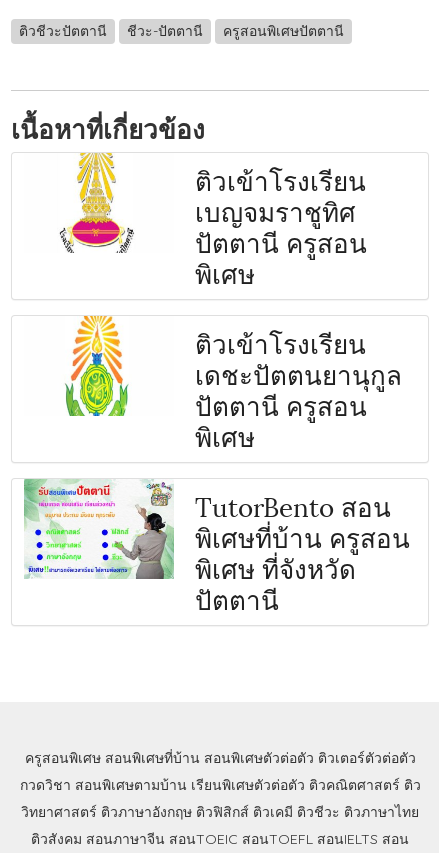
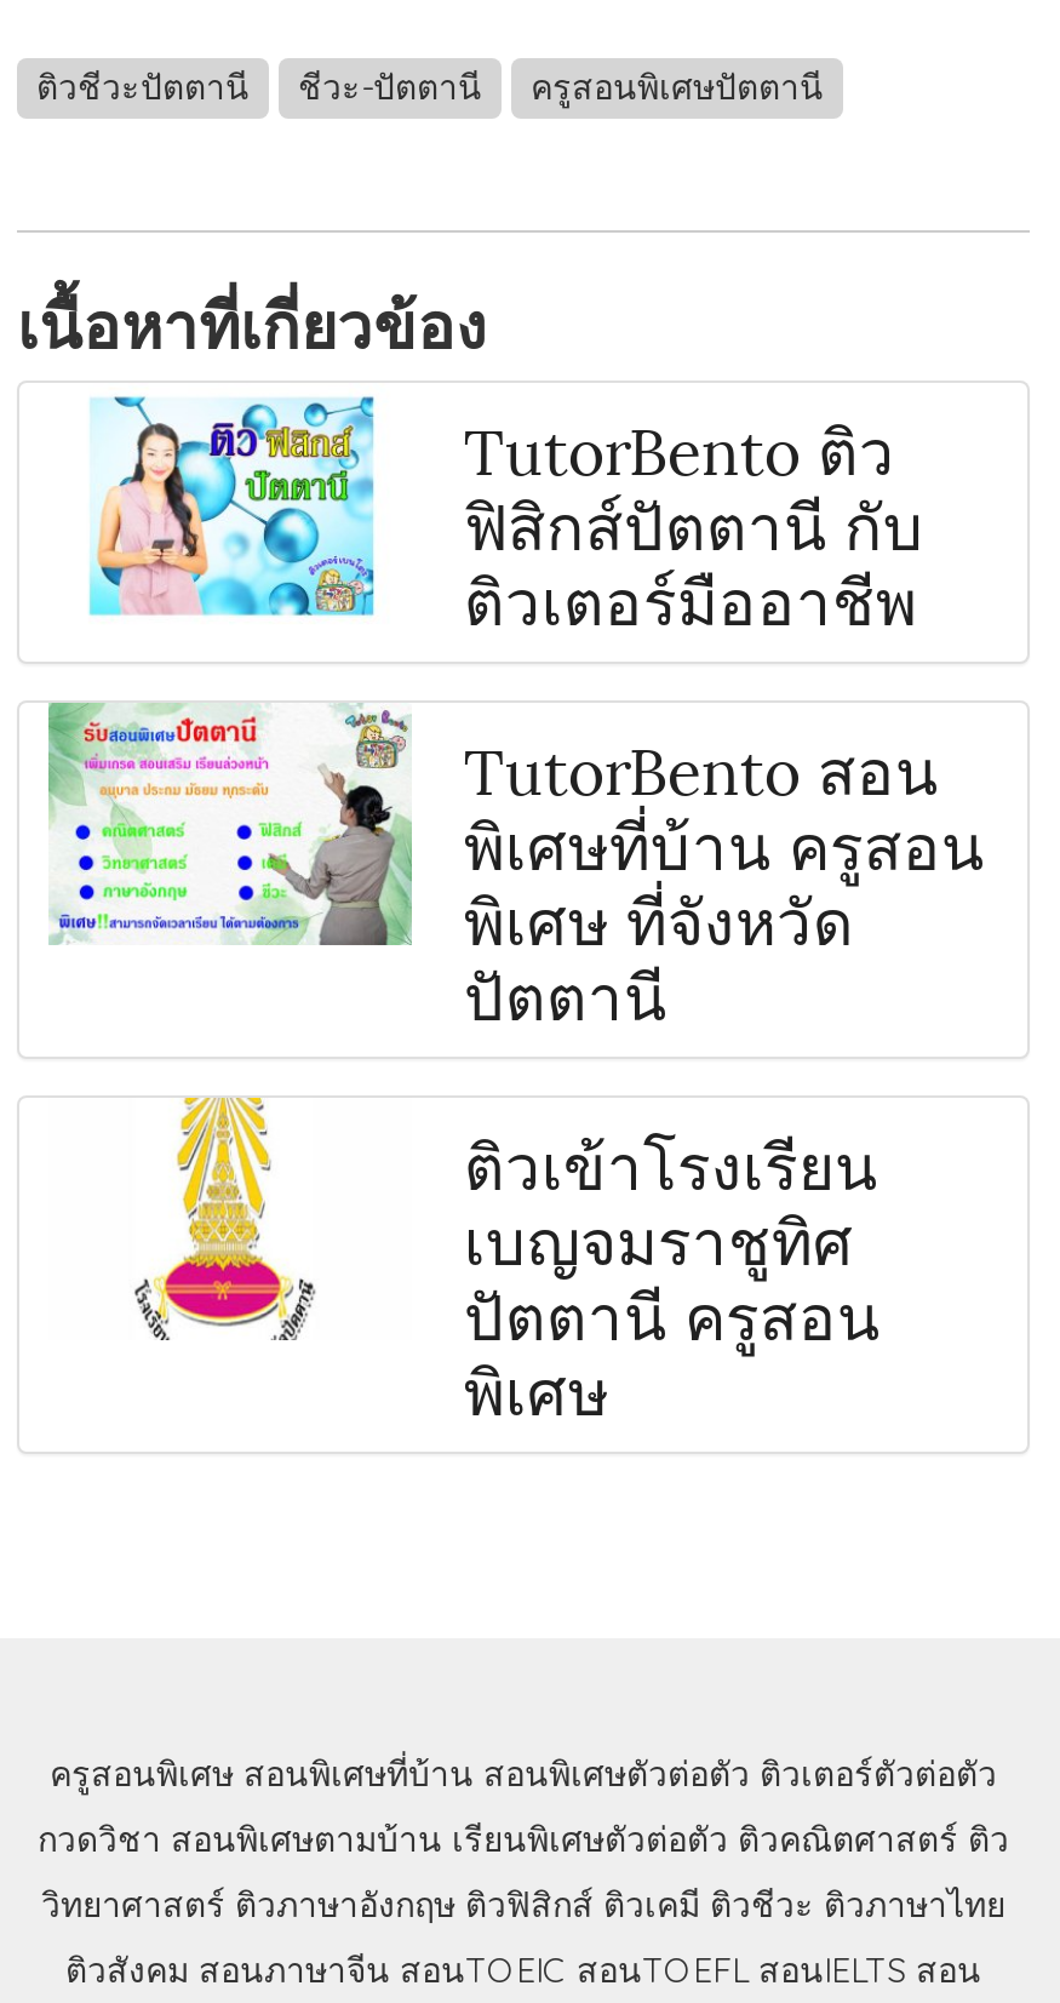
none -> [87,393,924,641] [image] | TutorBento ติว | ฟิสิกส์ปัตตานี กับ | ติวเตอร์มืออาชีพ
moved [195,158,367,290] -> [463,1111,880,1431]: ติวเข้าโรงเรียน | เบญจมราชูทิศ | ปัตตานี ครูสอน | พิเศษ
[65,315,128,417] [image] -> none
[195,321,402,453] ติวเข้าโรงเรียน | เดชะปัตตนยานุกูล | ปัตตานี ครูสอน | พิเศษ -> none
moved [23,478,410,616] -> [46,700,984,1036]: [image] | TutorBento สอน | พิเศษที่บ้าน ครูสอน | พิเศษ ที่จังหวัด | ปัตตานี

